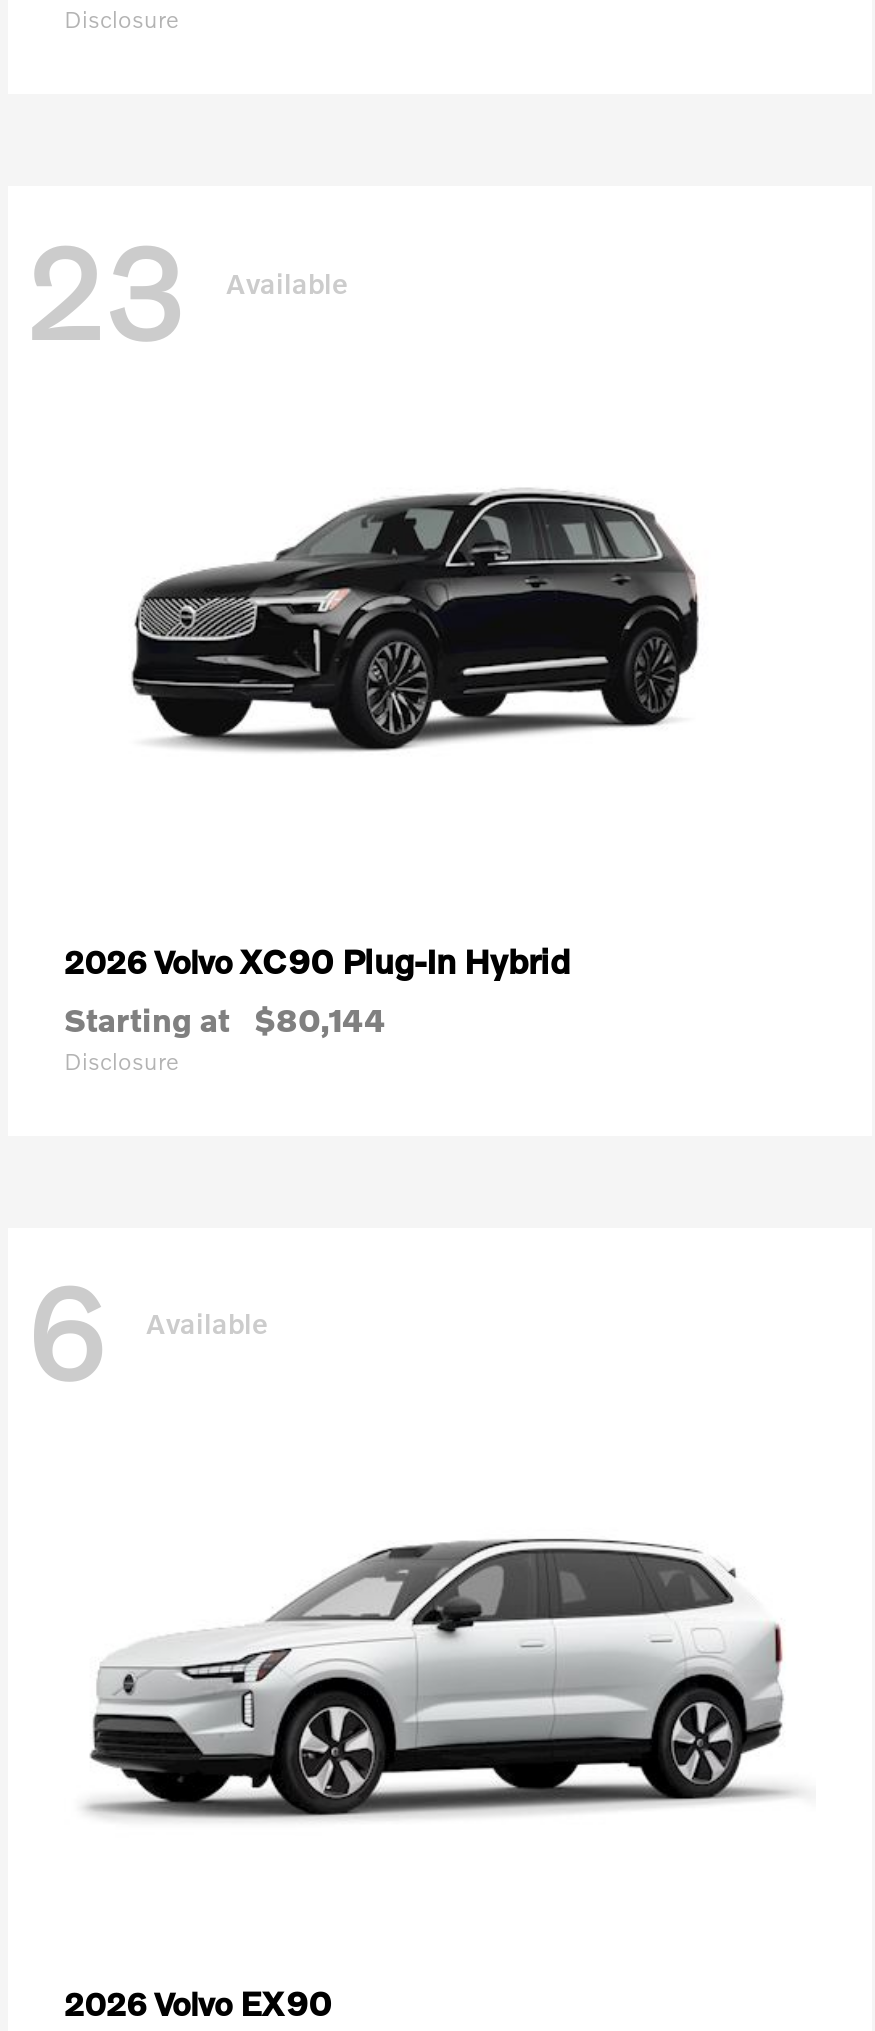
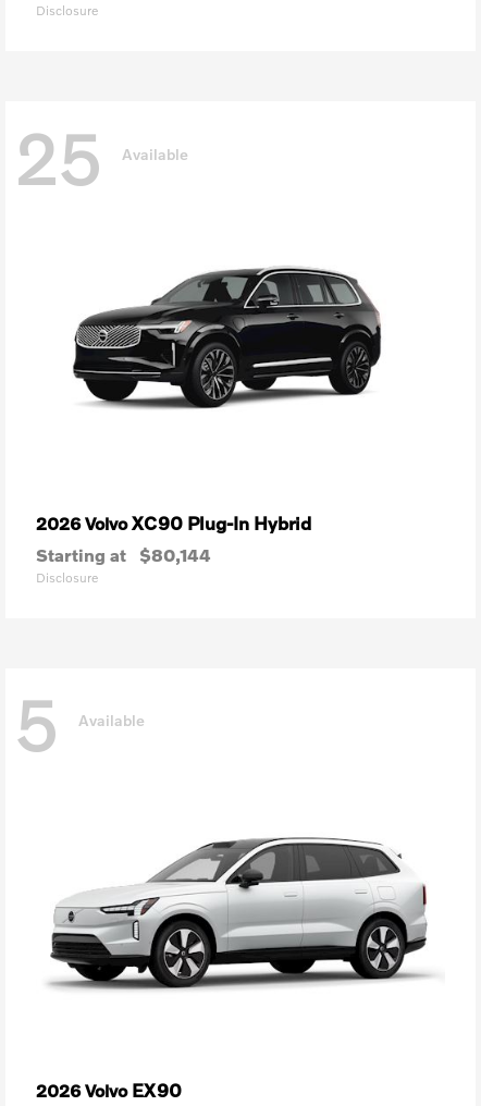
[24,213,348,367] 23 Available -> [14,116,188,200] 25 Available
[24,1255,268,1409] 6 Available -> [14,683,145,767] 5 Available

